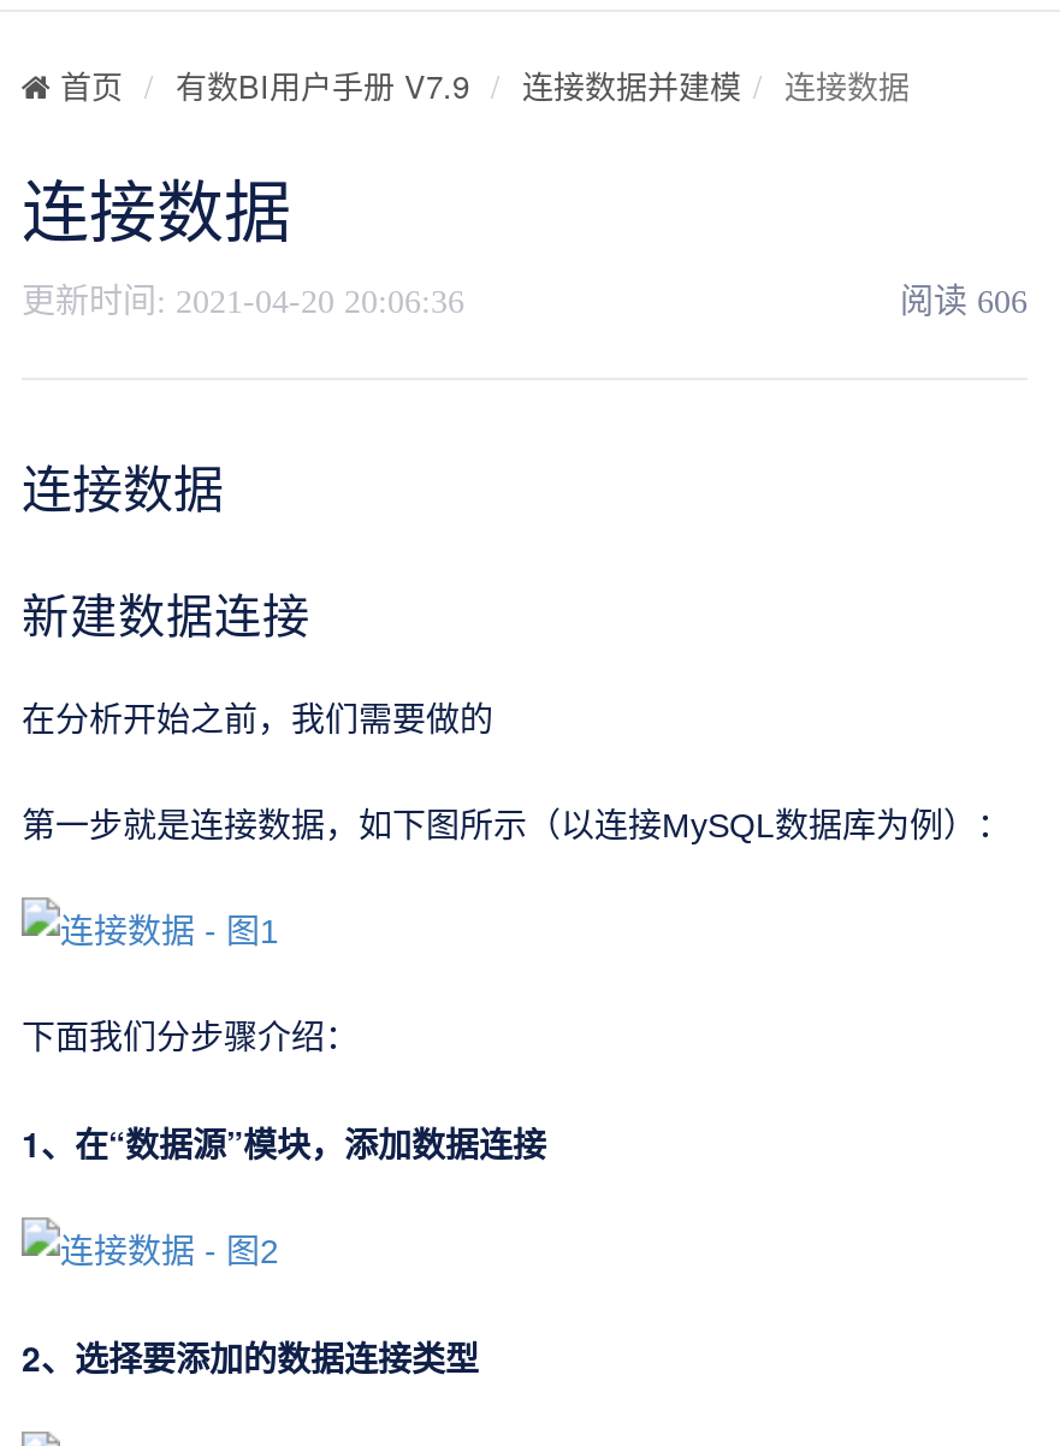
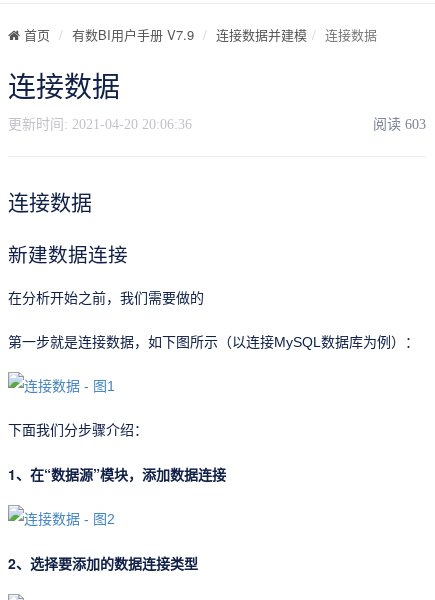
[900,284,1028,320] 阅读606 -> [373,117,426,132] 阅读603

